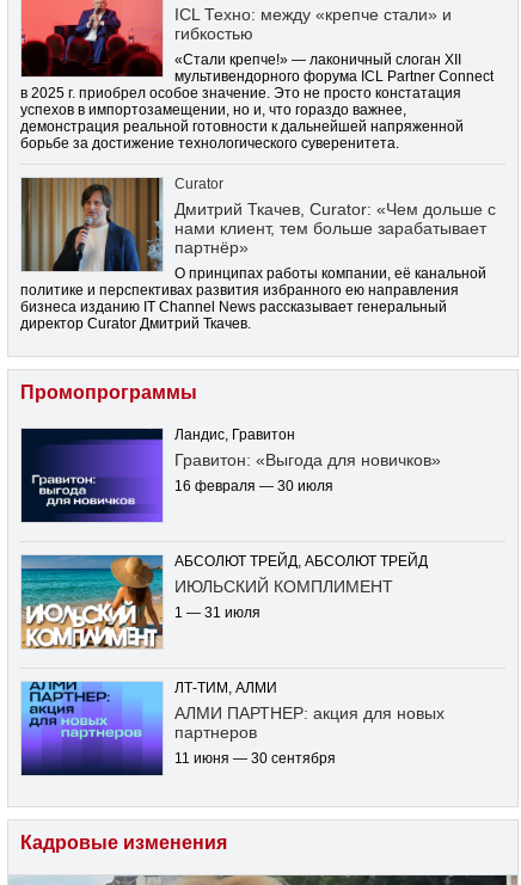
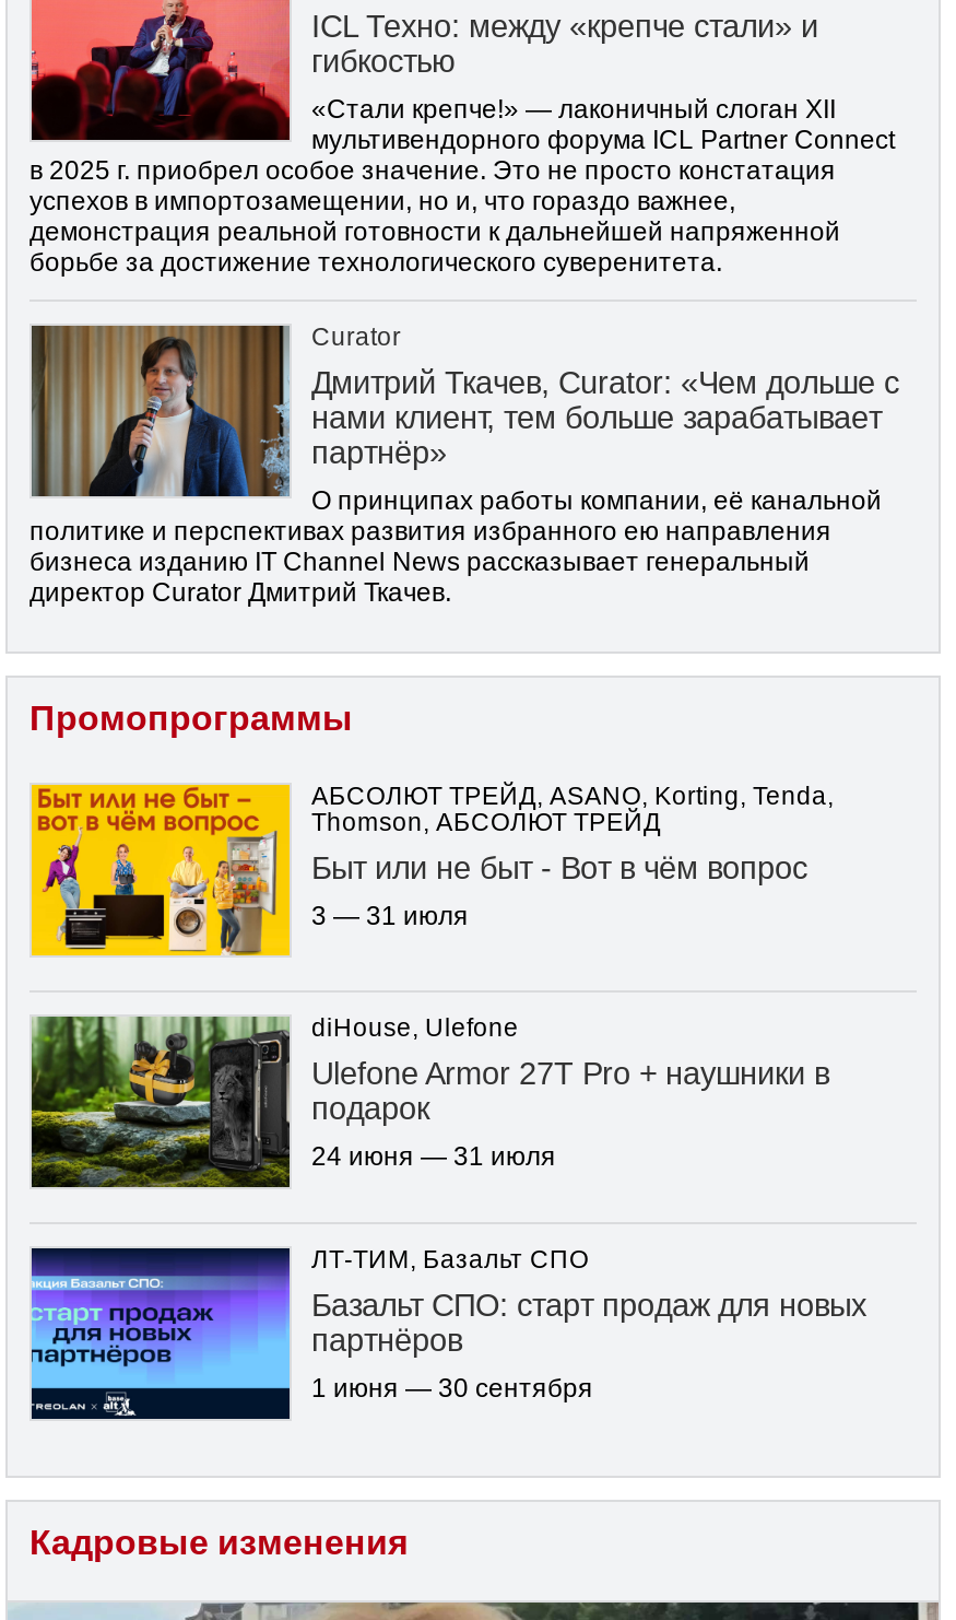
[20,427,441,523] [image] | Ландис, Гравитон | Гравитон: «Выгода для новичков» | 16 февраля — 30 июля -> [29,782,834,958] [image] | АБСОЛЮТ ТРЕЙД, ASANO, Korting, Tenda, | Thomson, АБСОЛЮТ ТРЕЙД | Быт или не быт - Вот в чём вопрос | 3 — 31 июля
[20,554,428,650] [image] | АБСОЛЮТ ТРЕЙД, АБСОЛЮТ ТРЕЙД | ИЮЛЬСКИЙ КОМПЛИМЕНТ | 1 — 31 июля -> [29,1014,829,1189] [image] | diHouse, Ulefone | Ulefone Armor 27T Pro + наушники в | подарок | 24 июня — 31 июля
[20,681,445,774] [image] | ЛТ-ТИМ, АЛМИ | АЛМИ ПАРТНЕР: акция для новых | партнеров | 11 июня — 30 сентября -> [29,1246,866,1414] [image] | ЛТ-ТИМ, Базальт СПО | Базальт СПО: старт продаж для новых | партнёров | 1 июня — 30 сентября

